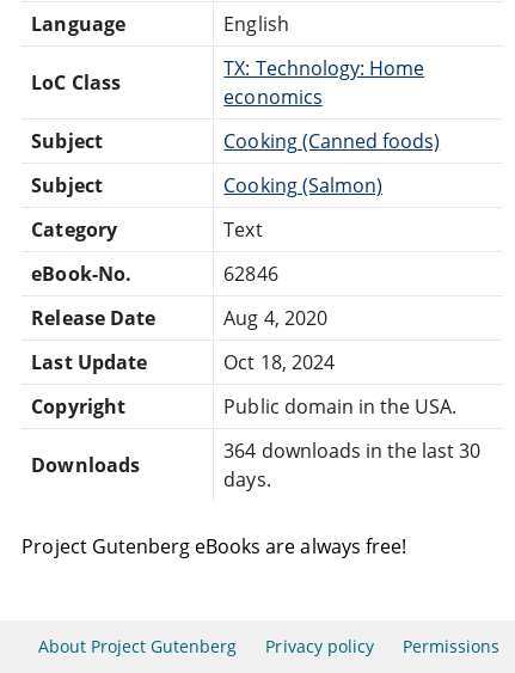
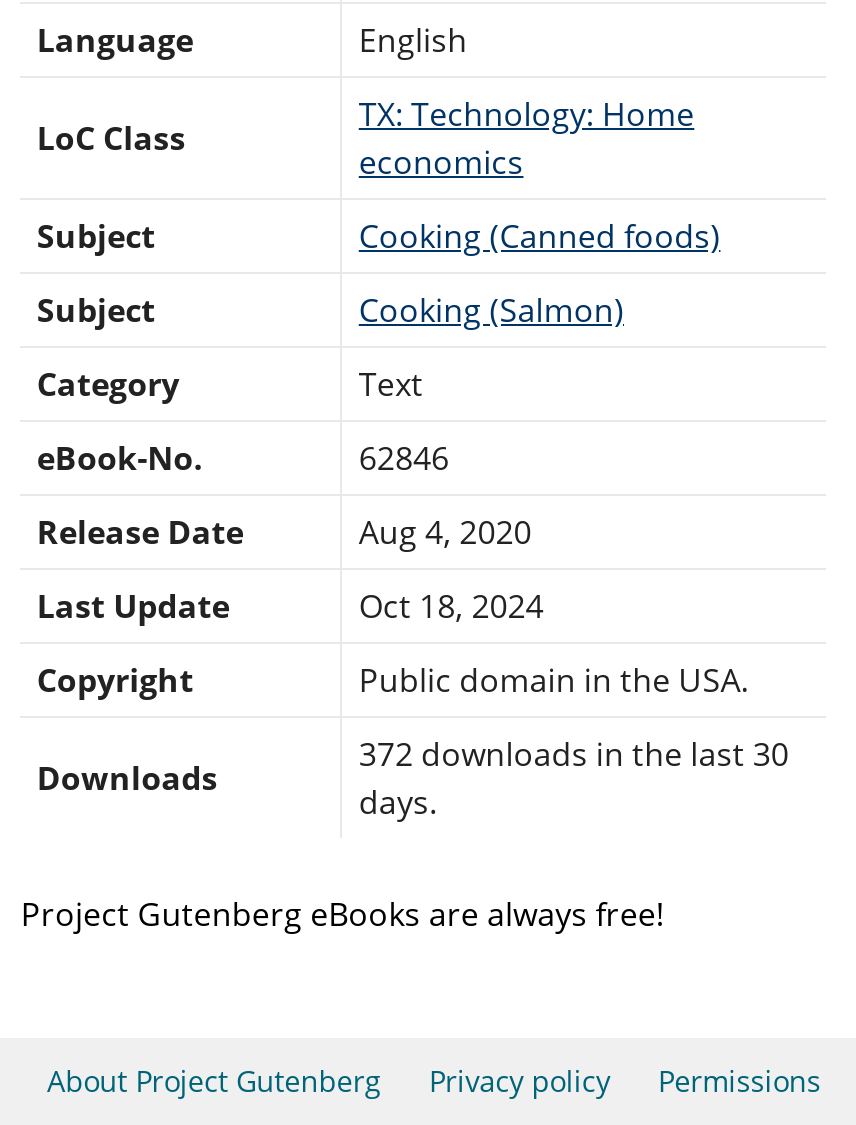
[224,437,481,463] 364 downloads in the last 30 -> [359,731,789,775] 372 downloads in the last 30

